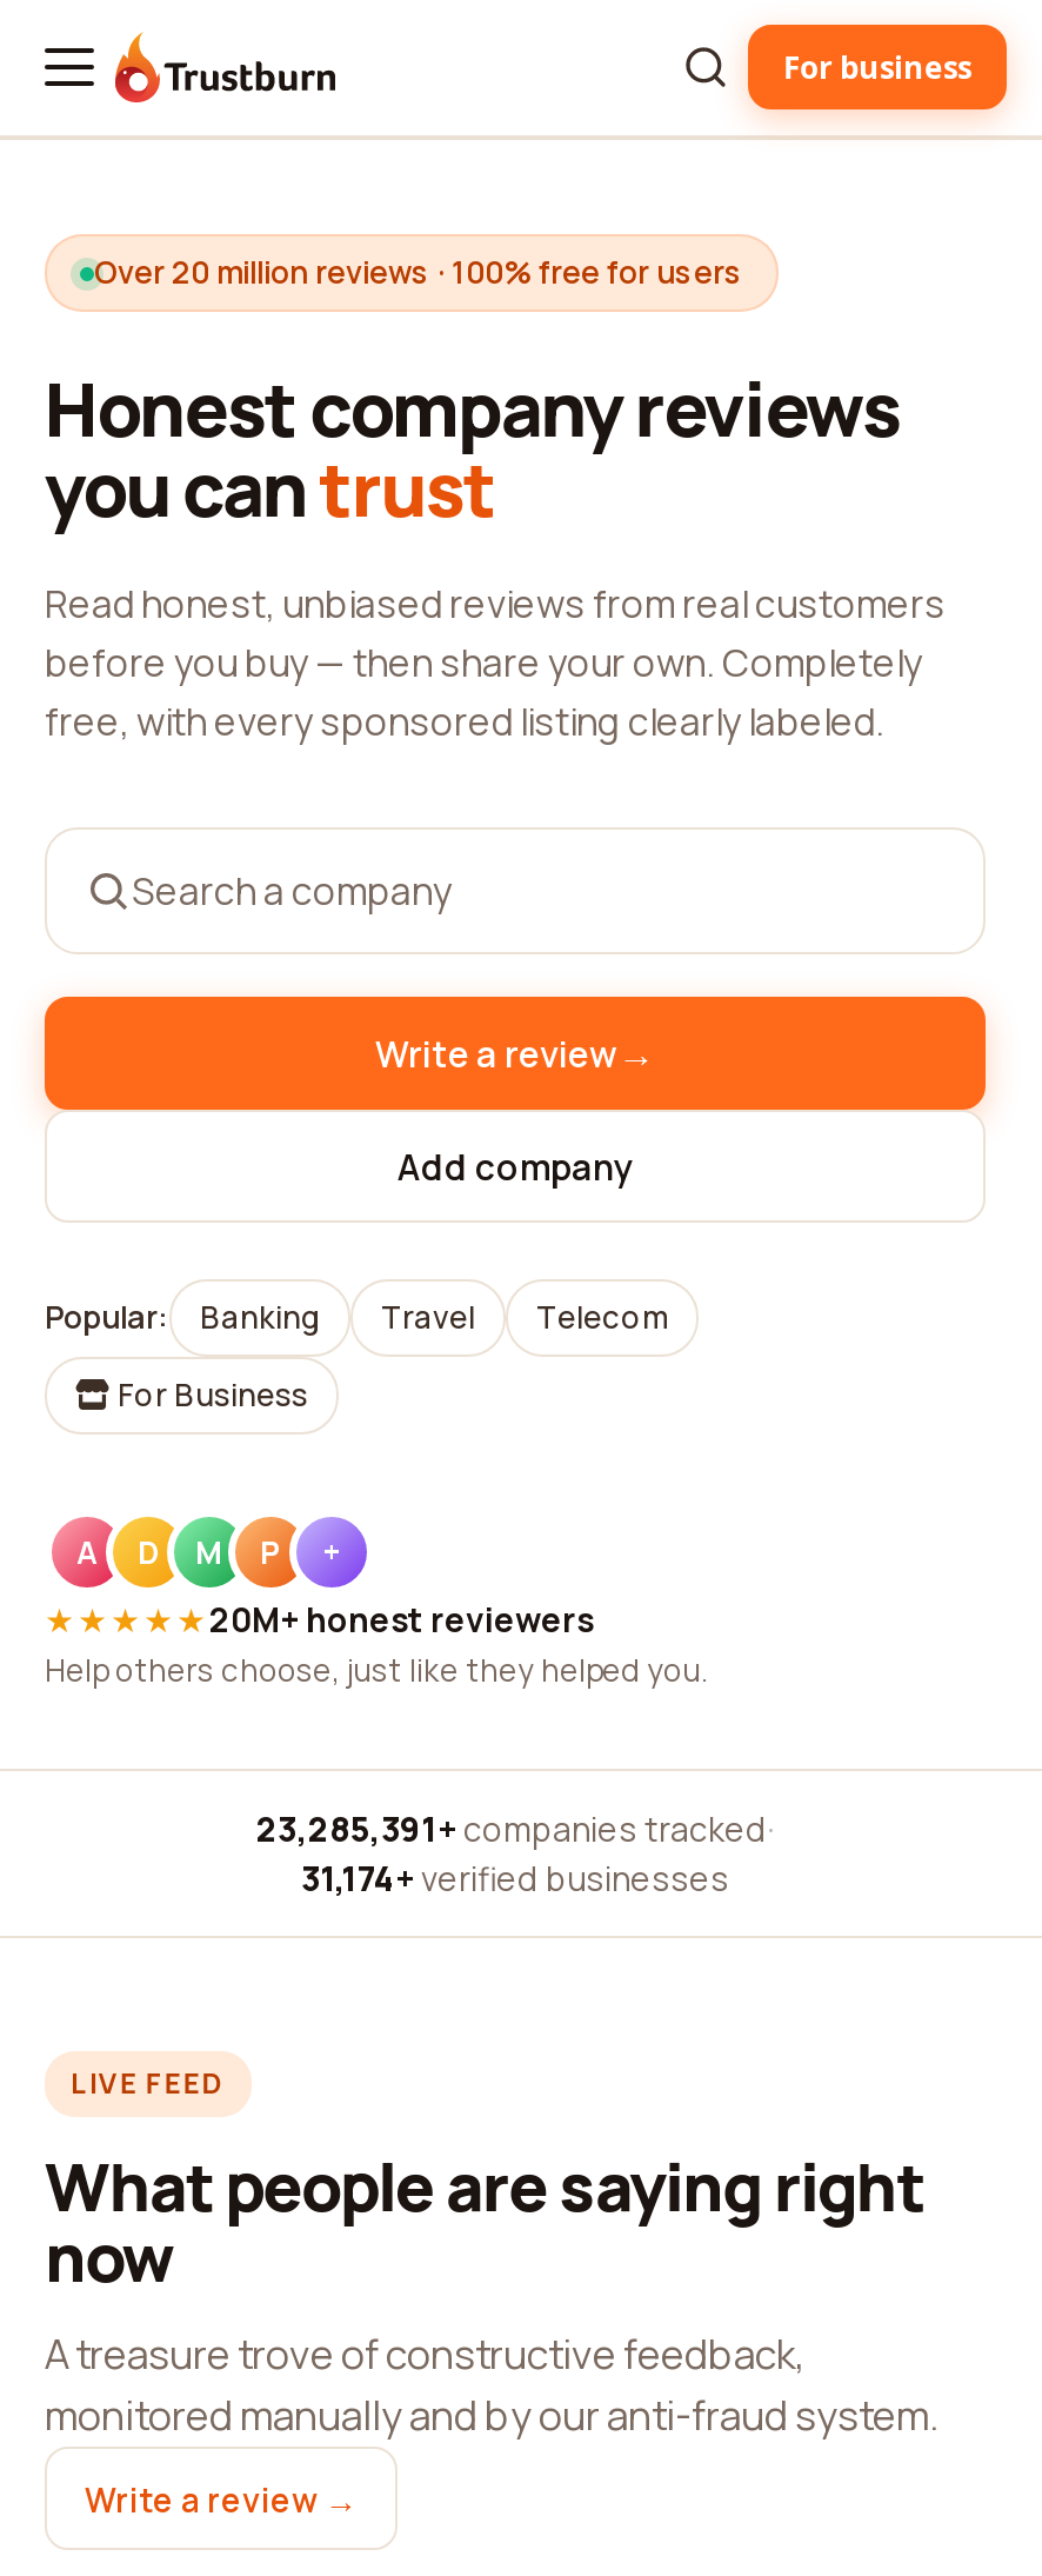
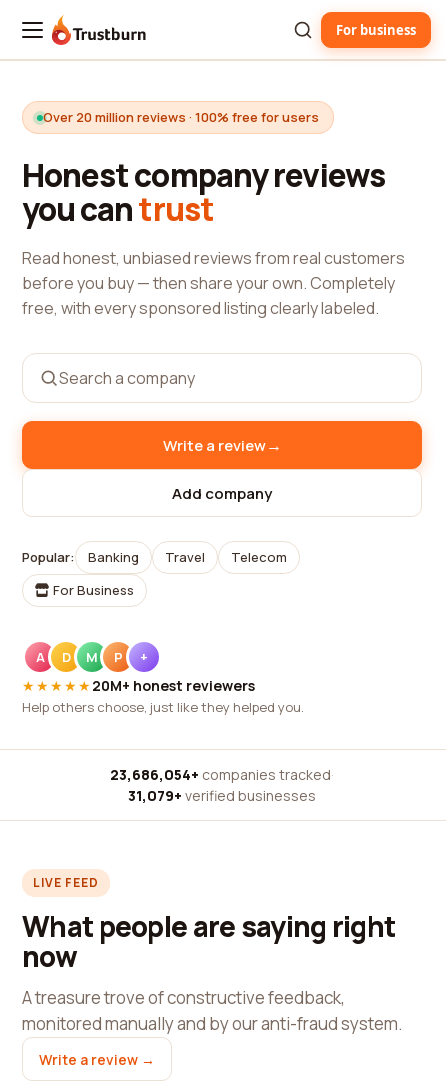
[256,1806,774,1851] 23,285,391+ companies tracked · -> [110,765,334,784] 23,686,054+ companies tracked ·
[301,1856,729,1901] 31,174+ verified businesses -> [128,786,316,805] 31,079+ verified businesses

